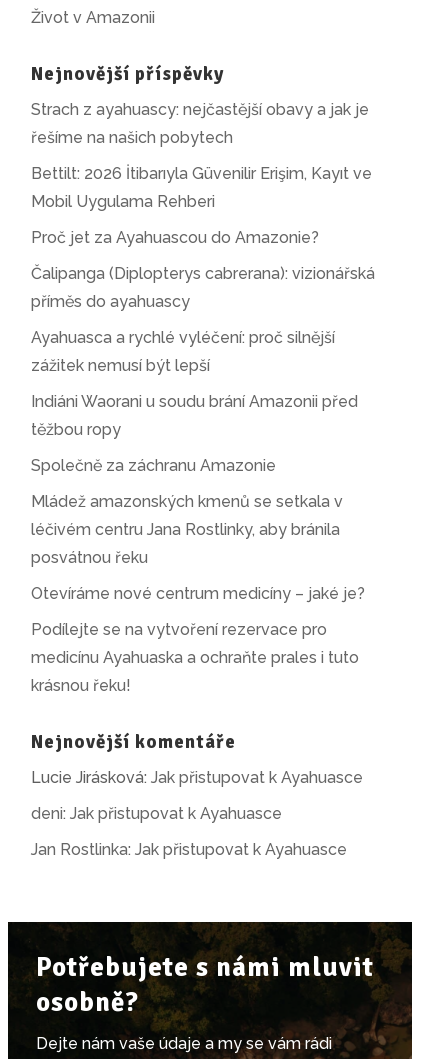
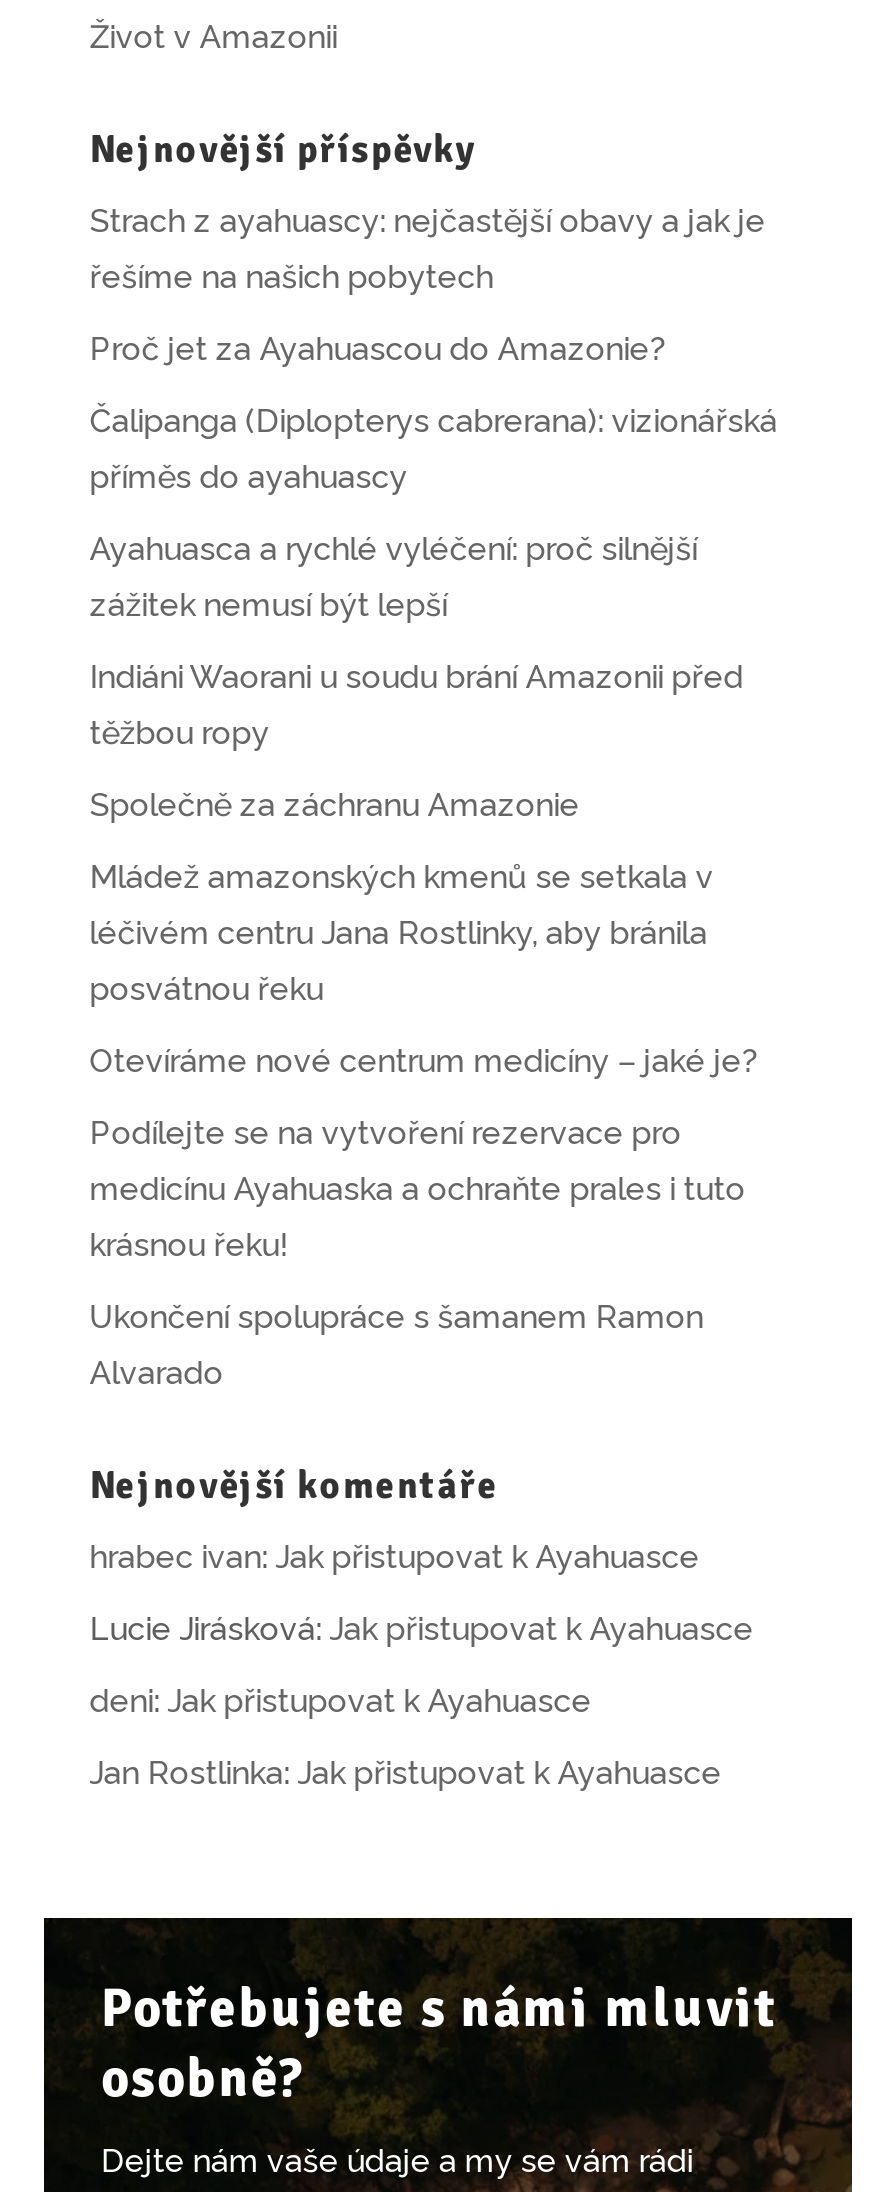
[31,164,372,211] Bettilt: 2026 İtibarıyla Güvenilir Erişim, Kayıt ve | Mobil Uygulama Rehberi -> none
moved [31,228,375,695] -> [90,331,778,1265]: Proč jet za Ayahuascou do Amazonie? | Čalipanga (Diplopterys cabrerana): vizionářská | příměs do ayahuascy | ... | medicínu Ayahuaska a ochraňte prales i tuto | krásnou řeku!
none -> [90,1299,704,1393] Ukončení spolupráce s šamanem Ramon | Alvarado
none -> [90,1539,700,1577] hrabec ivan: Jak přistupovat k Ayahuasce

